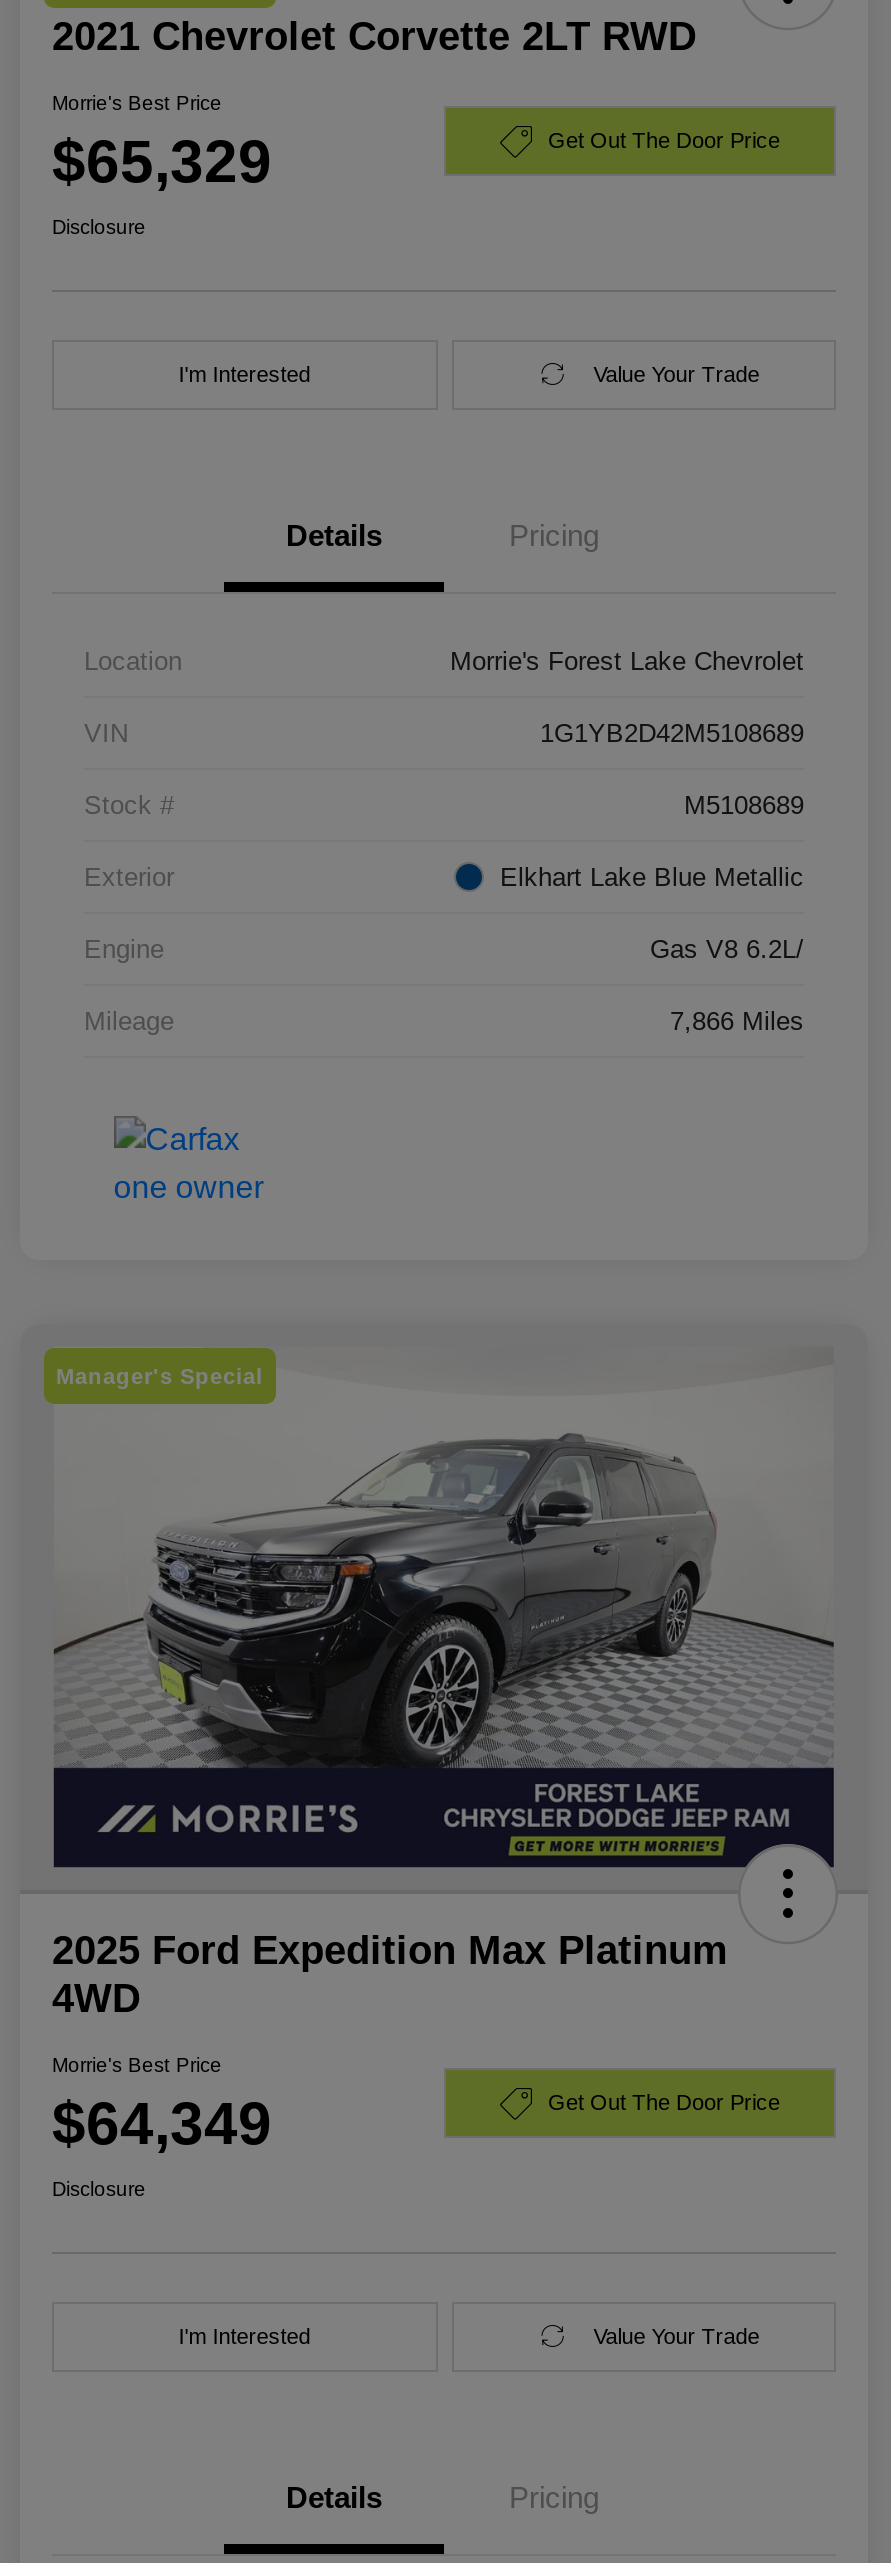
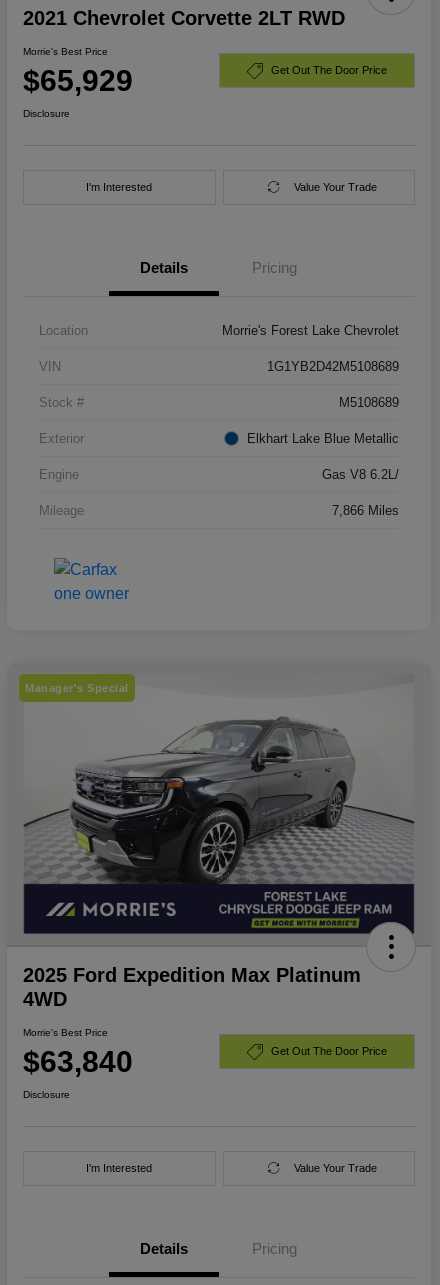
[52,128,272,194] $65,329 -> [23,64,133,97] $65,929
[52,2090,272,2156] $64,349 -> [23,1045,133,1078] $63,840

